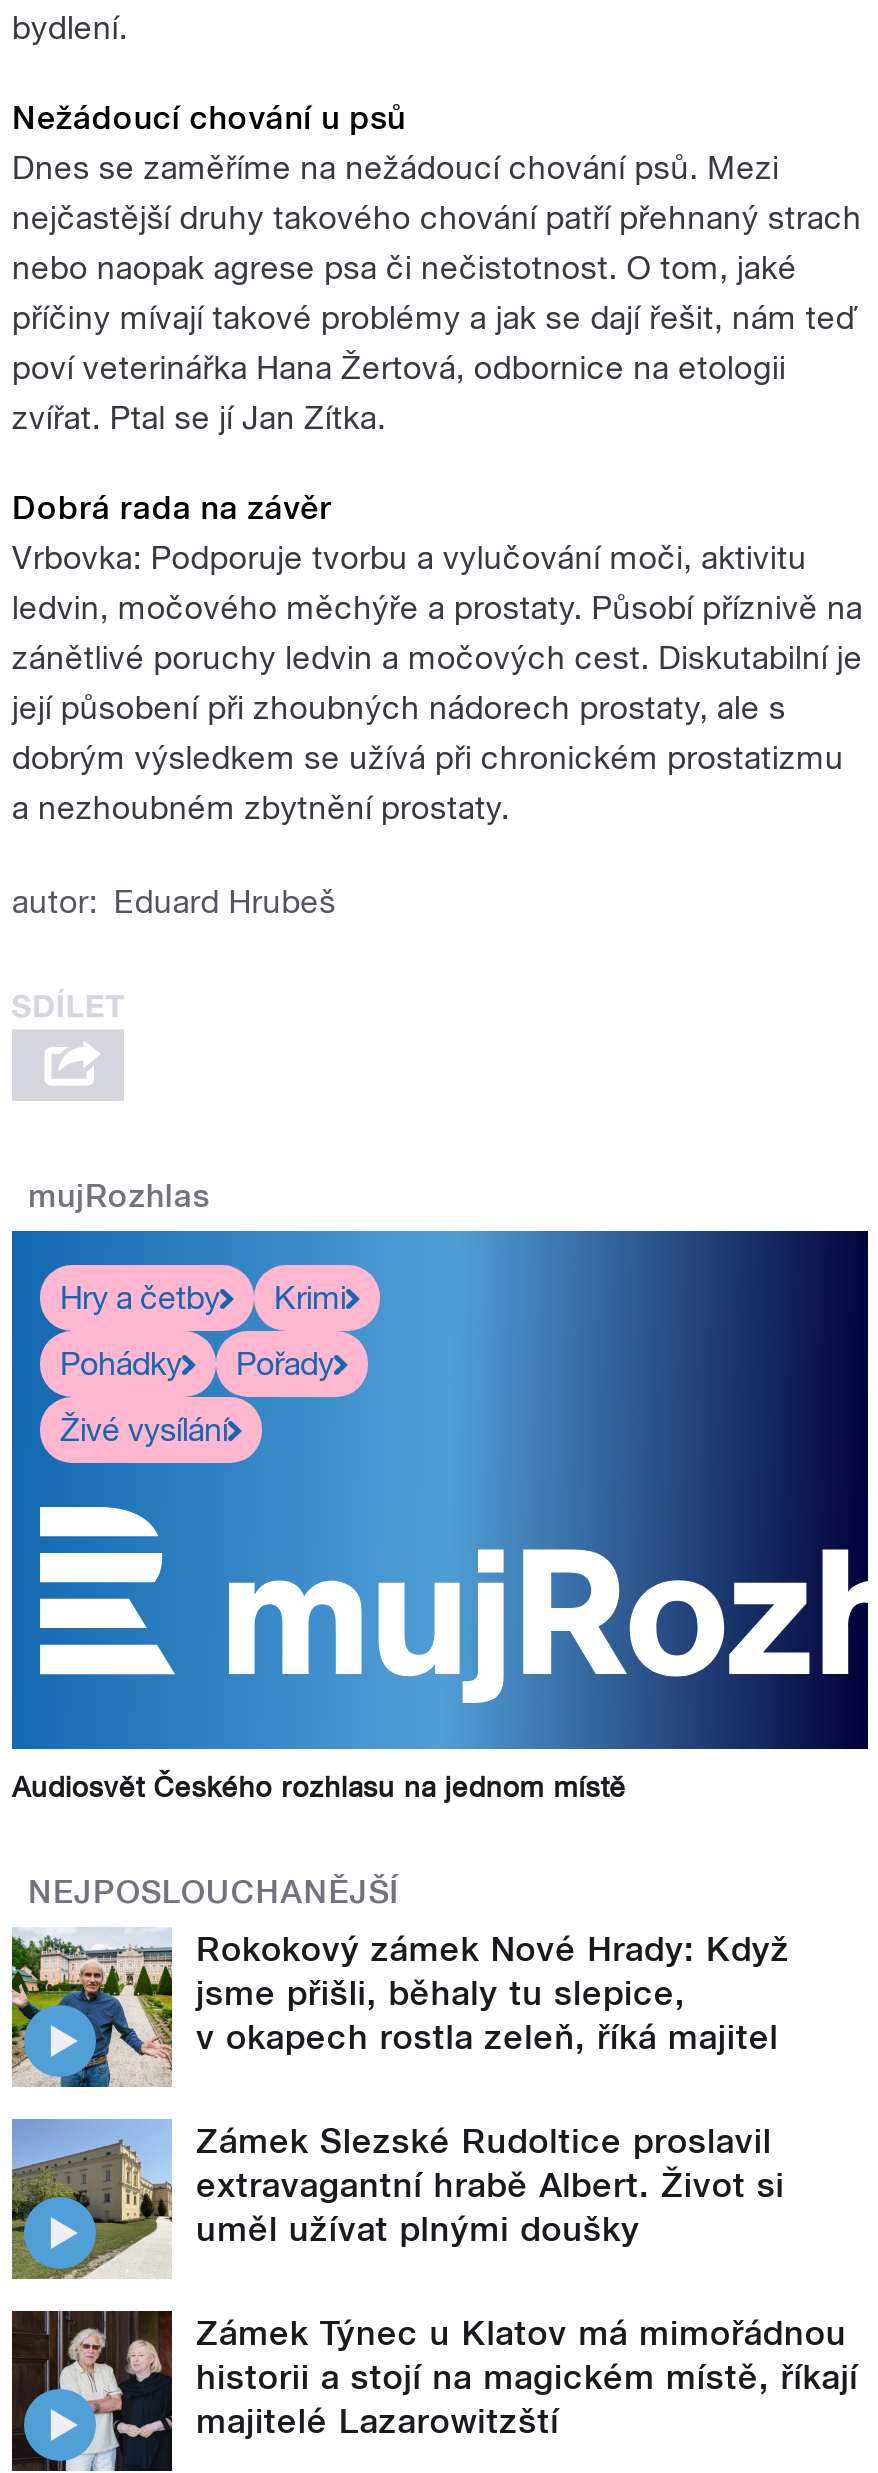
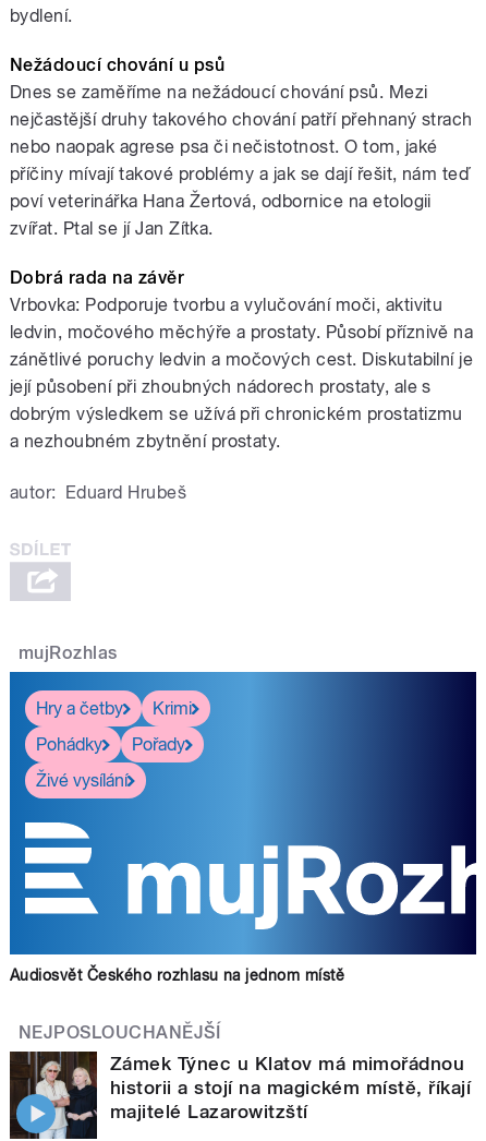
[10,1927,790,2249] [image] | Rokokový zámek Nové Hrady: Když | jsme přišli, běhaly tu slepice, | v okapech rostla zeleň, říká majitel | Zámek Slezské Rudoltice proslavil | extravagantní hrabě Albert. Život si | uměl užívat plnými doušky -> none
[10,2117,168,2281] [image] -> none

